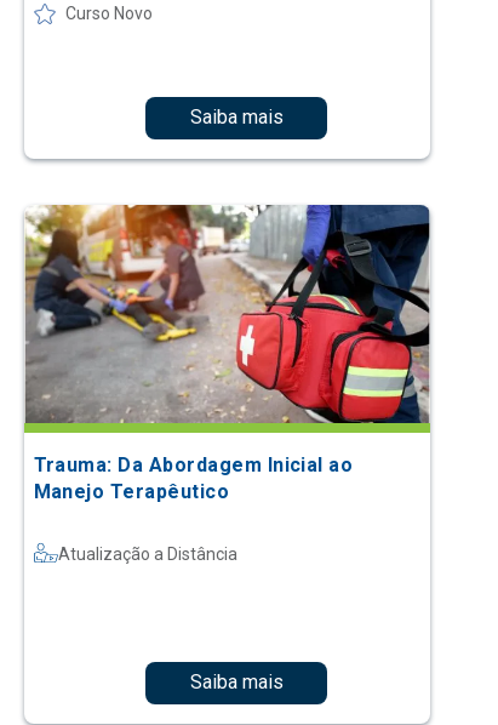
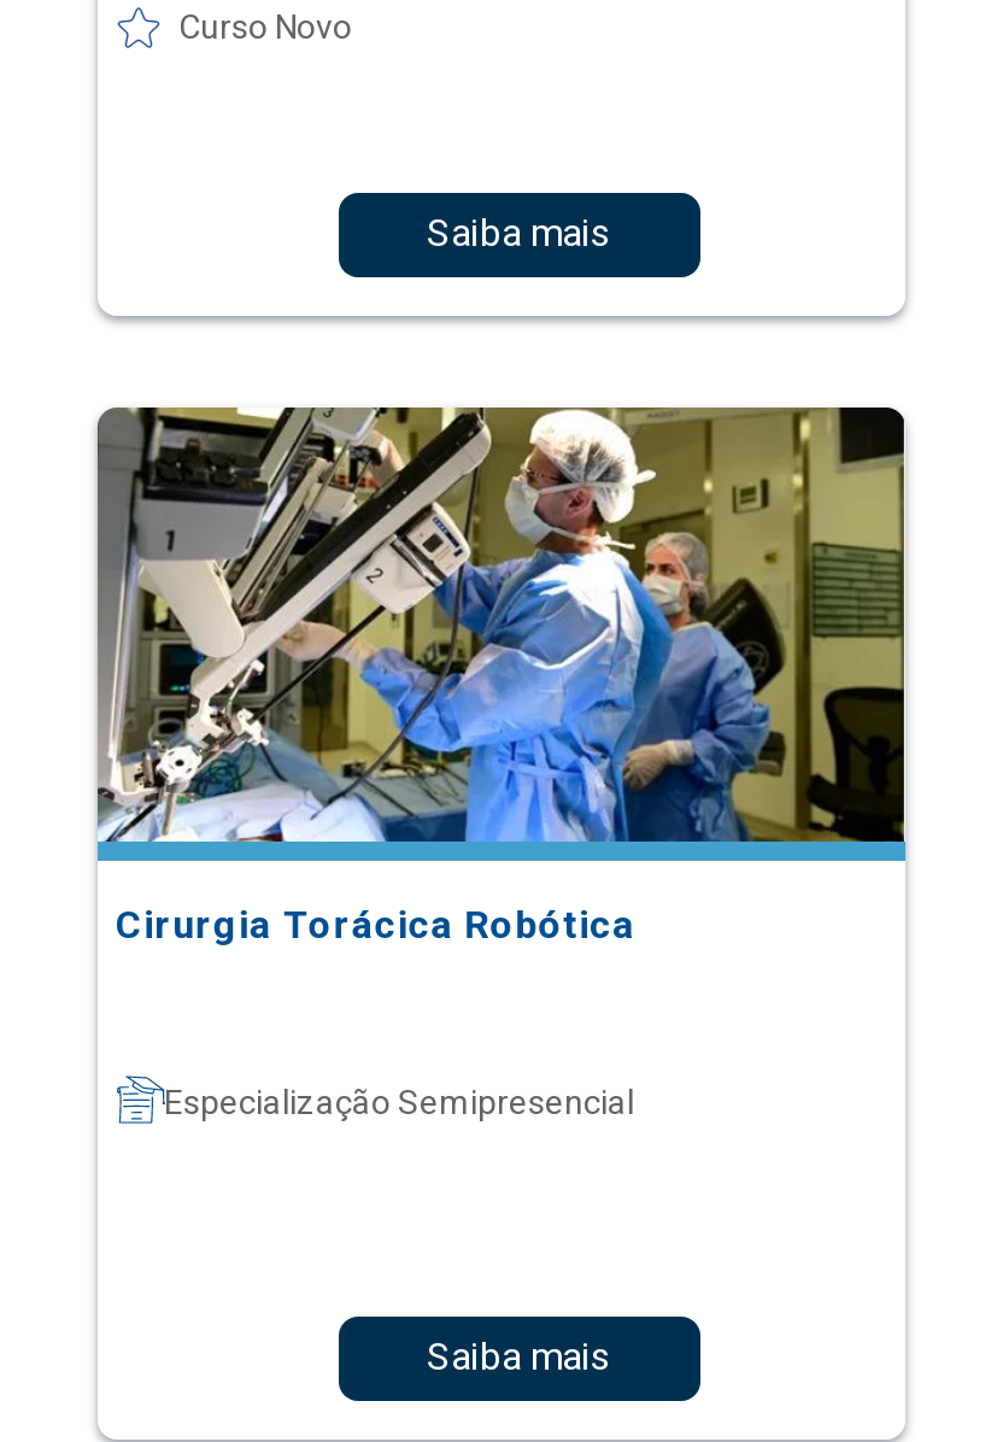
[23,204,431,503] [image] | Trauma: Da Abordagem Inicial ao | Manejo Terapêutico -> [95,405,908,947] [image] | Cirurgia Torácica Robótica
[58,544,237,564] Atualização a Distância -> [164,1082,634,1121] Especialização Semipresencial

